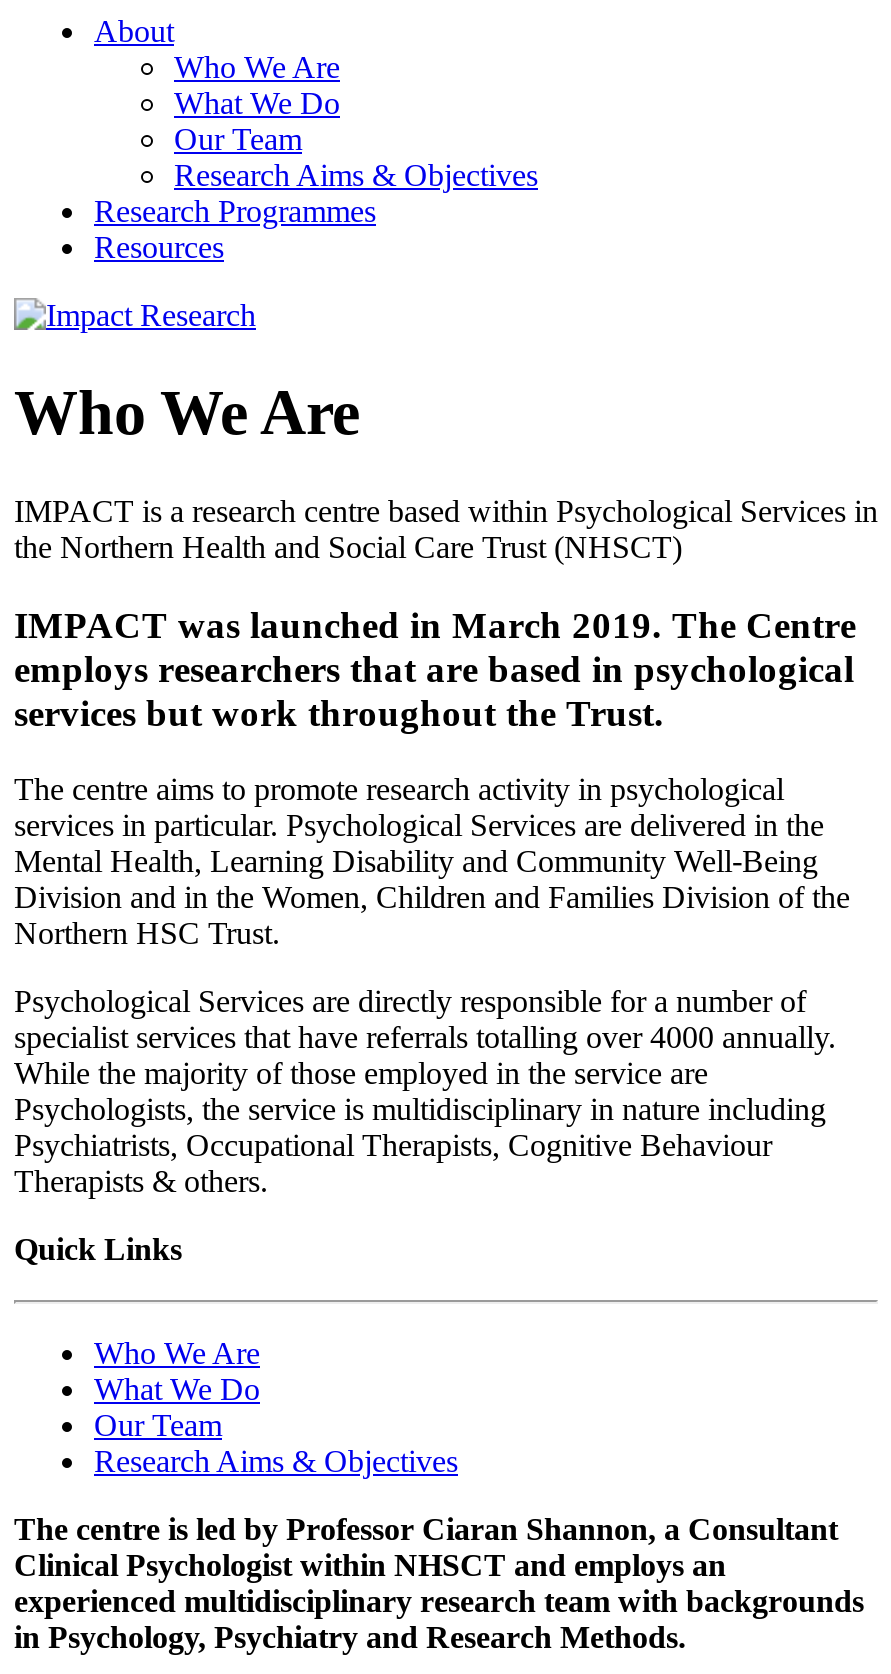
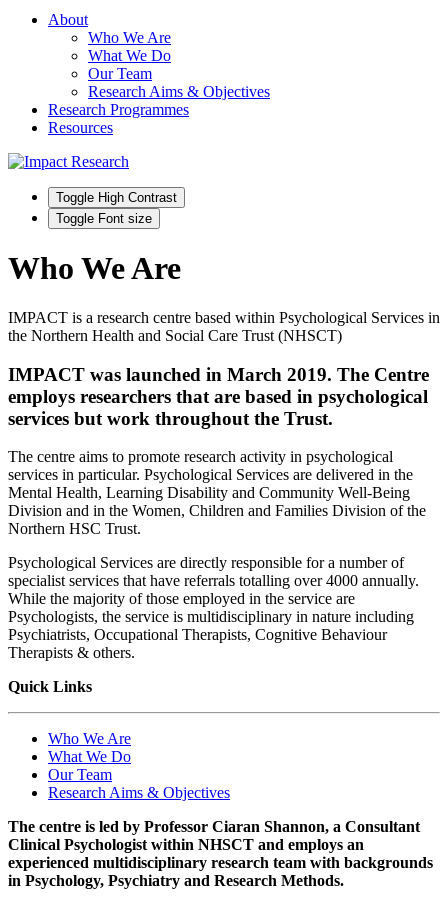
none -> [56,190,177,226] Toggle High Contrast | Toggle Font size

